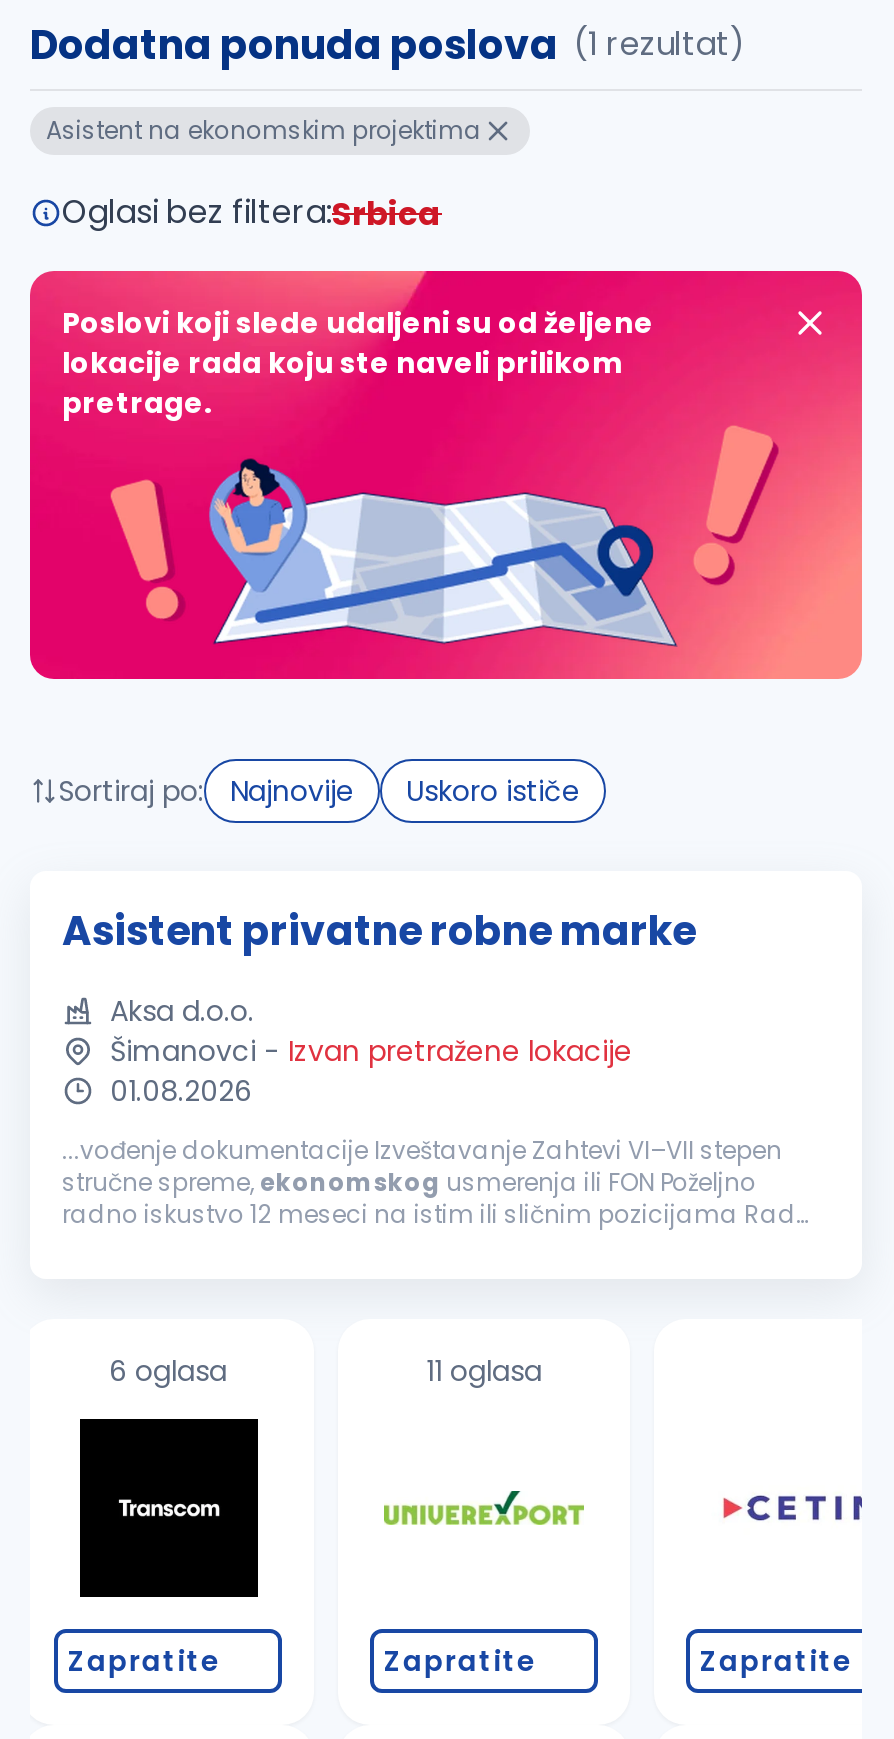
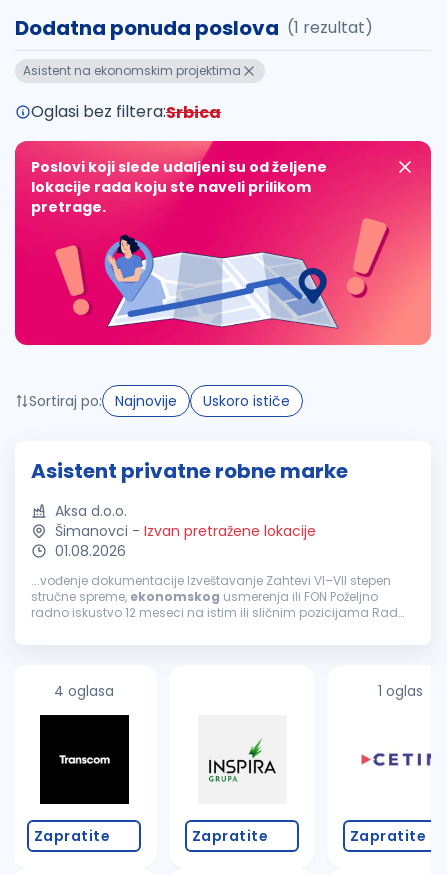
none -> [377,681,422,701] 1 oglas
[109,1351,227,1391] 6 oglasa -> [54,681,114,701] 4 oglasa
[426,1351,542,1391] 11 oglasa -> none
[382,1469,586,1553] [image] -> [192,738,291,783] [image]

